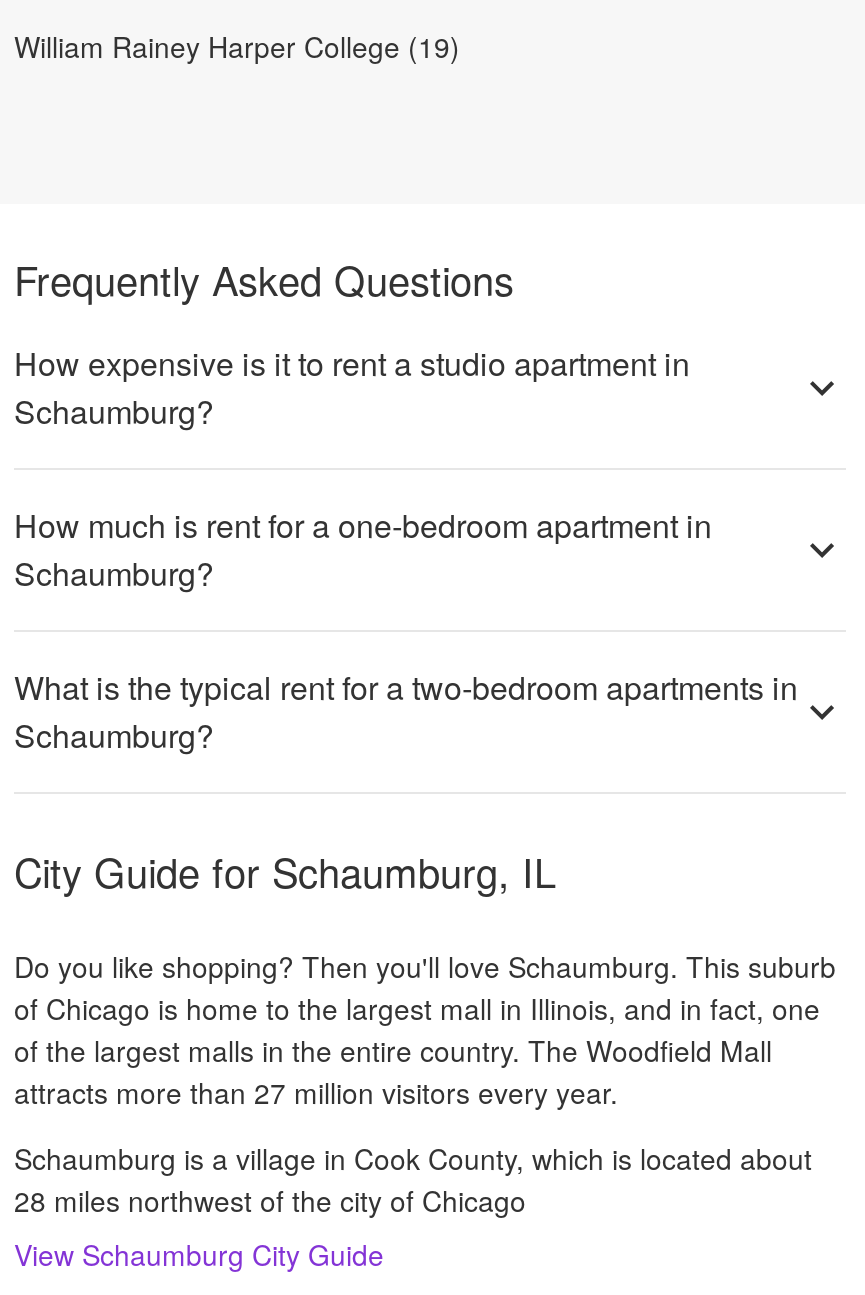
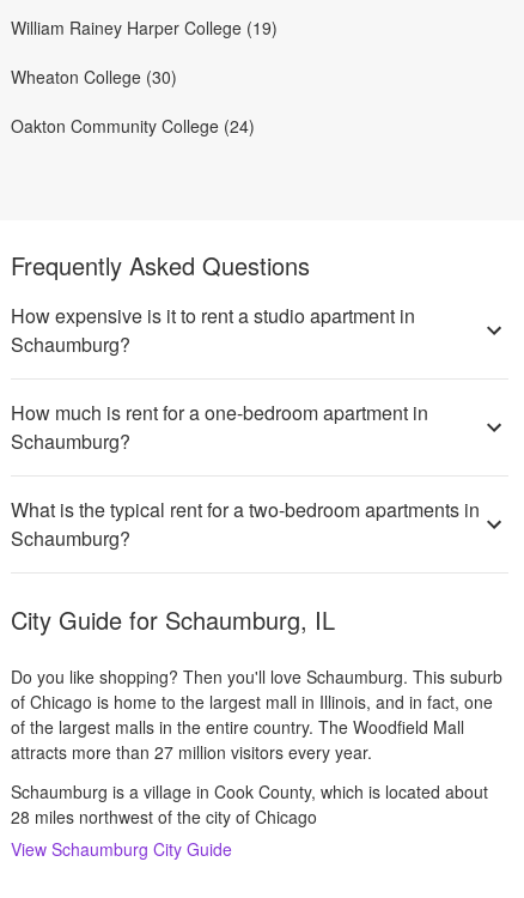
none -> [11,65,255,138] Wheaton College (30) | Oakton Community College (24)

